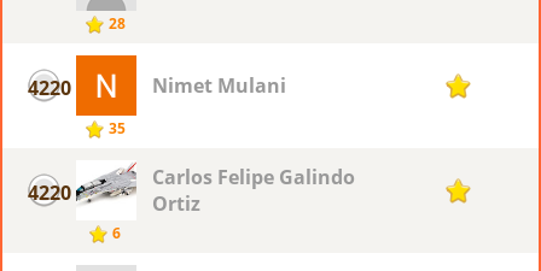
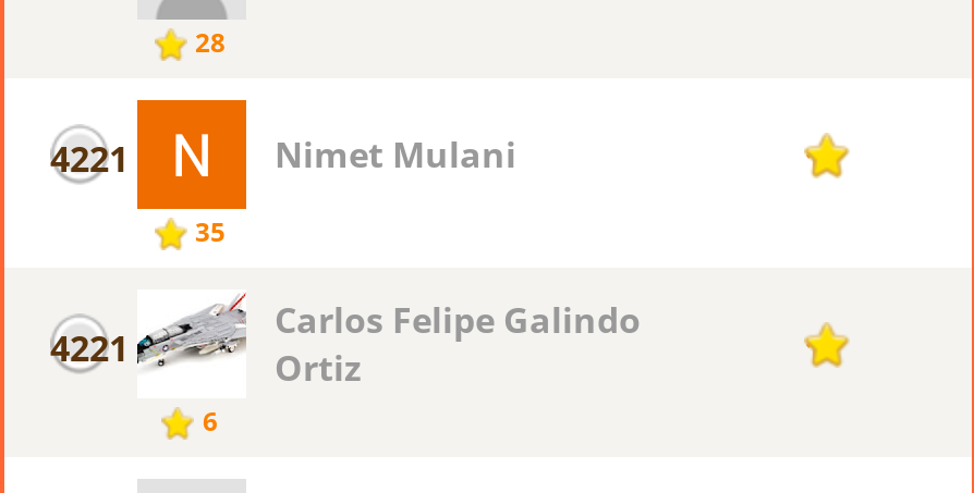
[28,75,71,101] 4220 -> [50,135,129,183] 4221
[28,179,71,206] 4220 -> [50,324,129,372] 4221

